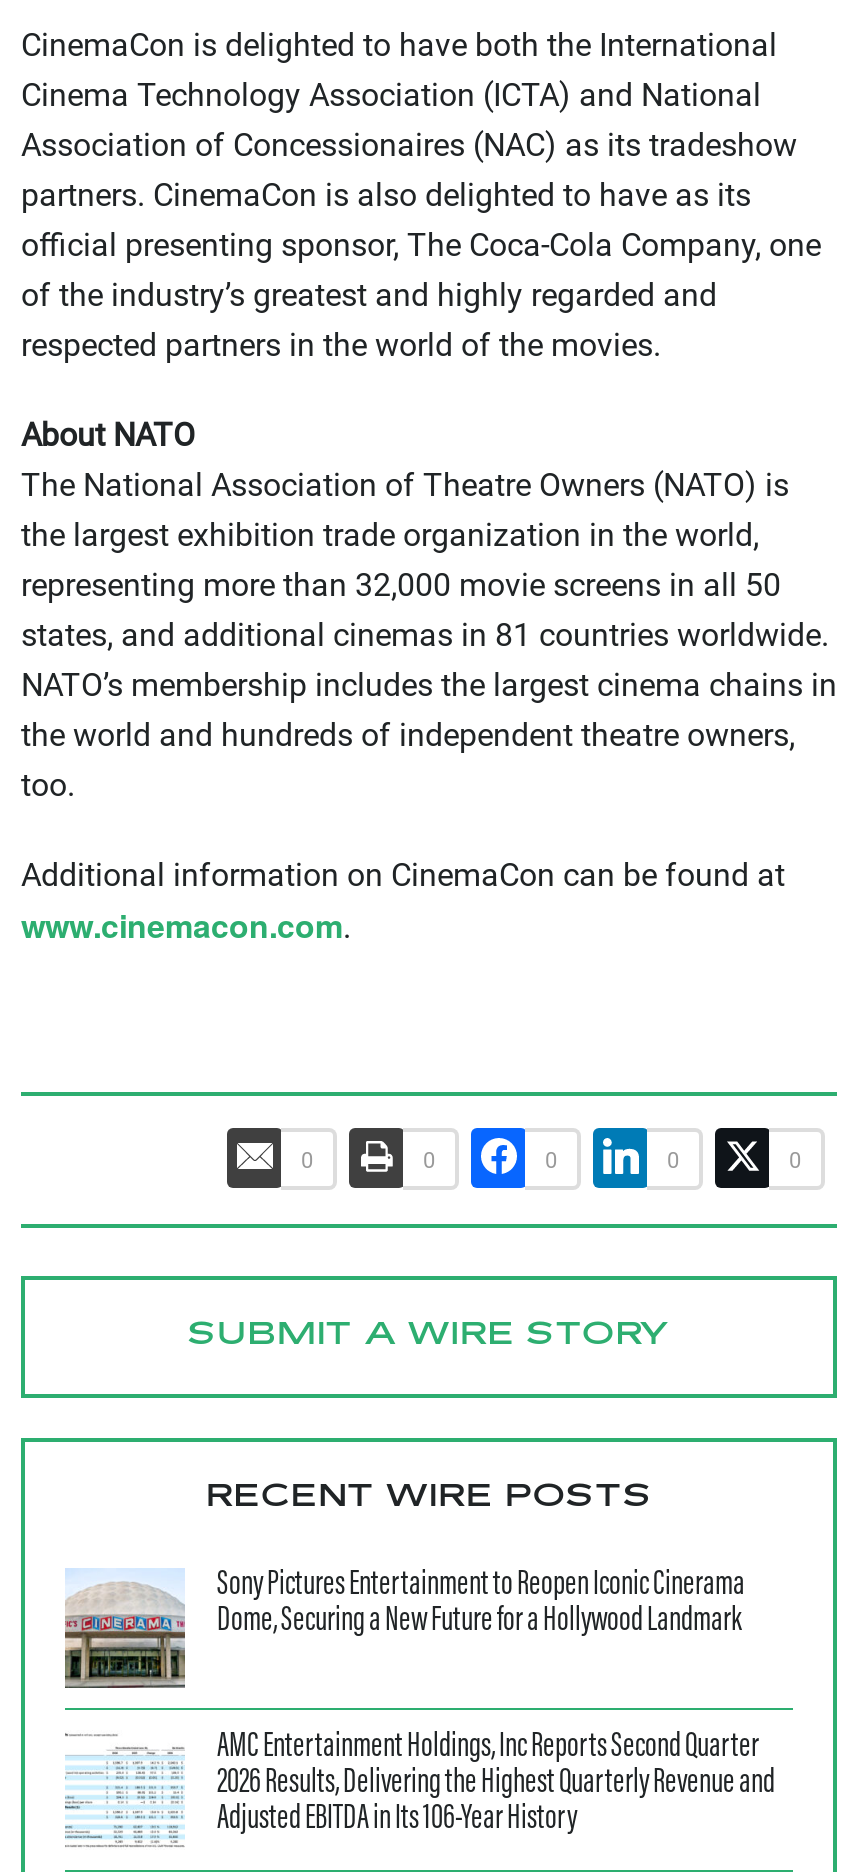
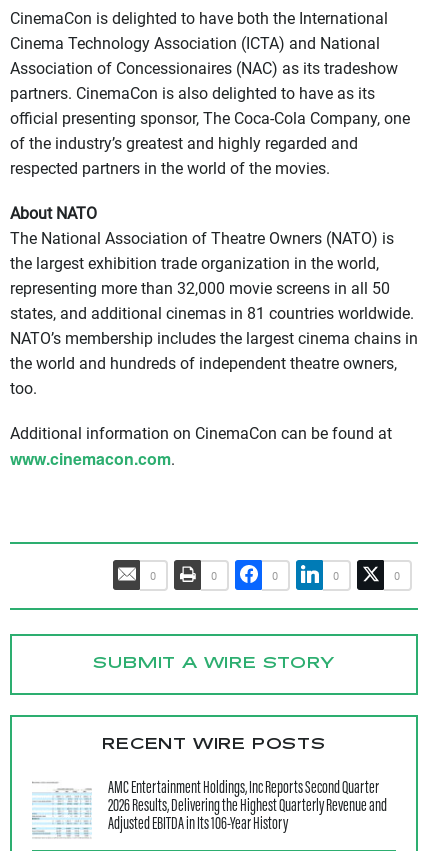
[63,1568,745,1690] [image] | Sony Pictures Entertainment to Reopen Iconic Cinerama | Dome, Securing a New Future for a Hollywood Landmark -> none

